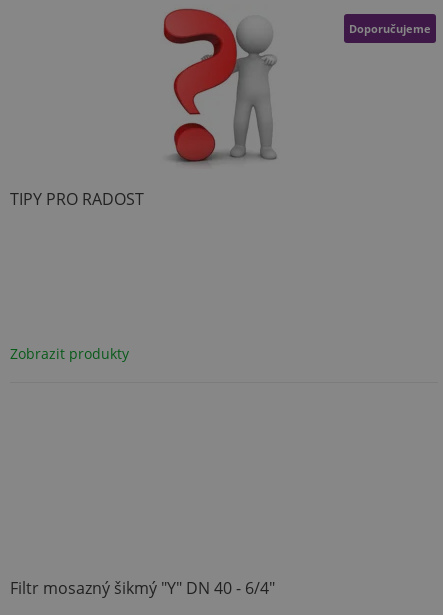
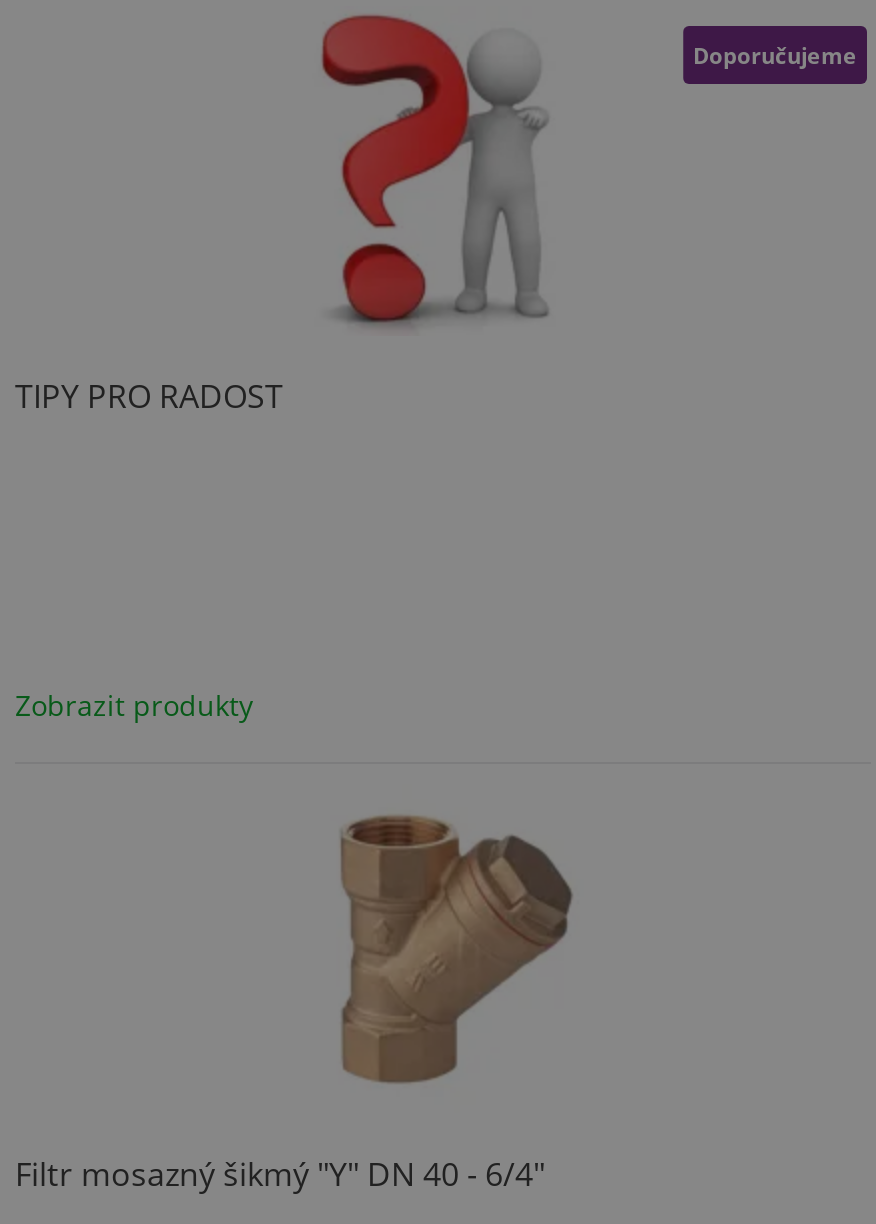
none -> [339,814,575,1086] [image]

